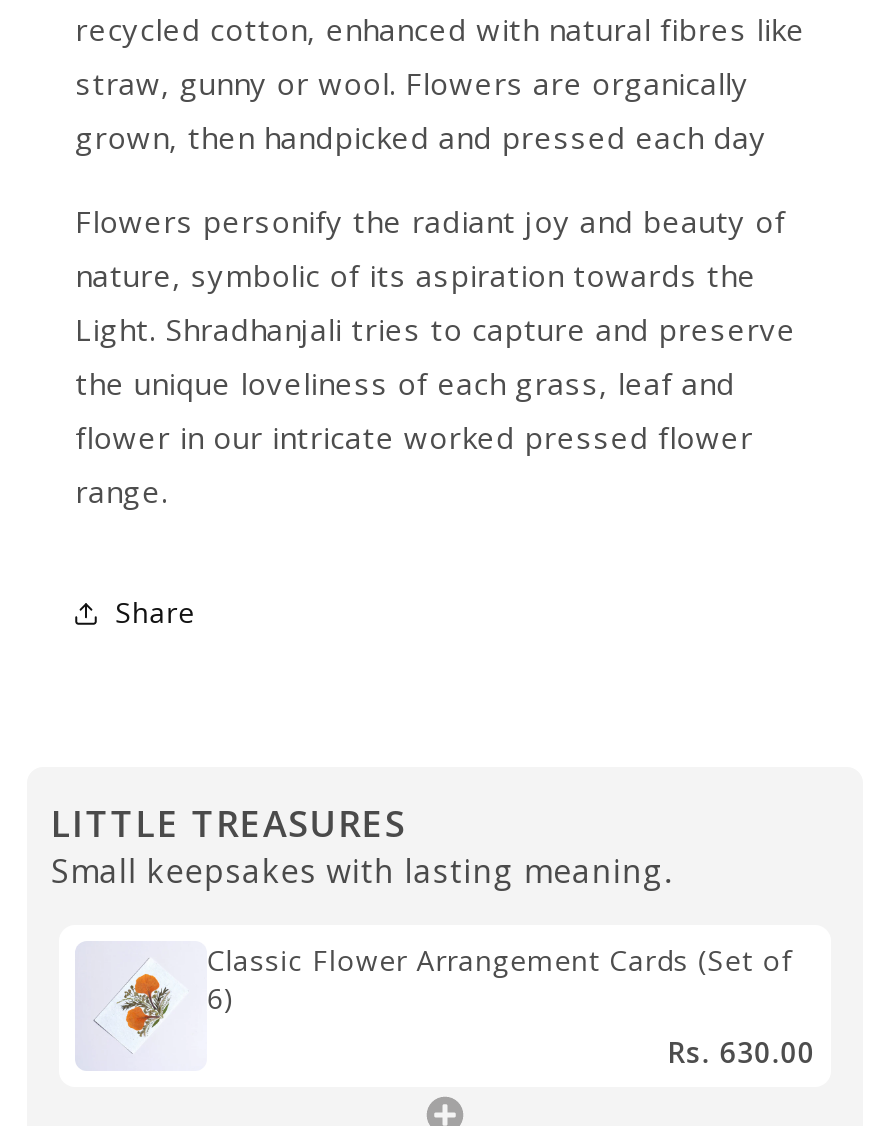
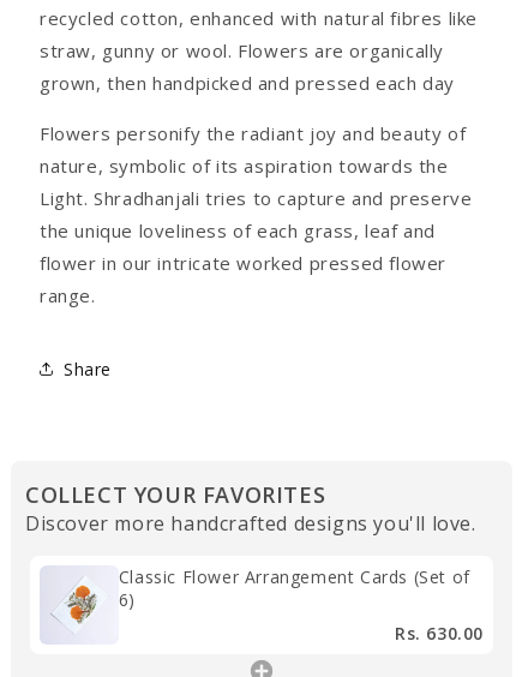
[51,799,671,893] LITTLE TREASURES | Small keepsakes with lasting meaning. -> [25,481,476,537] COLLECT YOUR FAVORITES | Discover more handcrafted designs you'll love.

